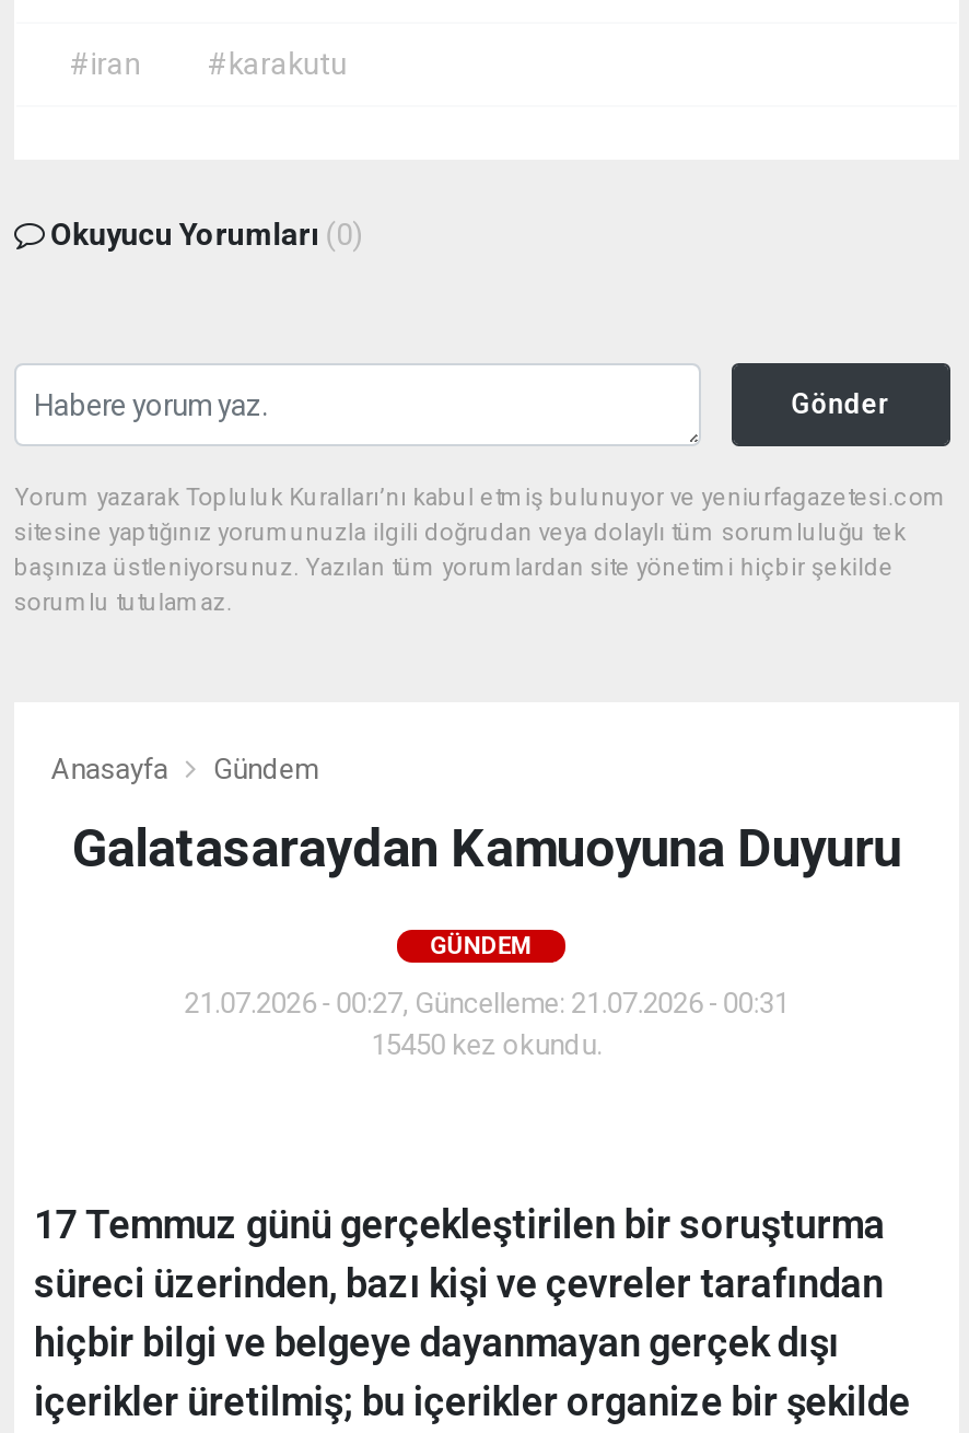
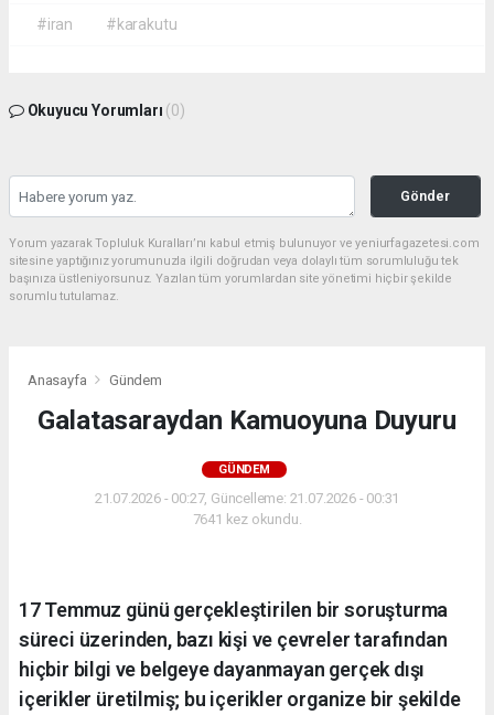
[371,1029,602,1062] 15450 kez okundu. -> [192,511,302,528] 7641 kez okundu.

